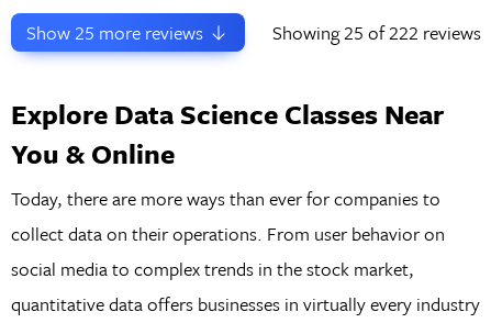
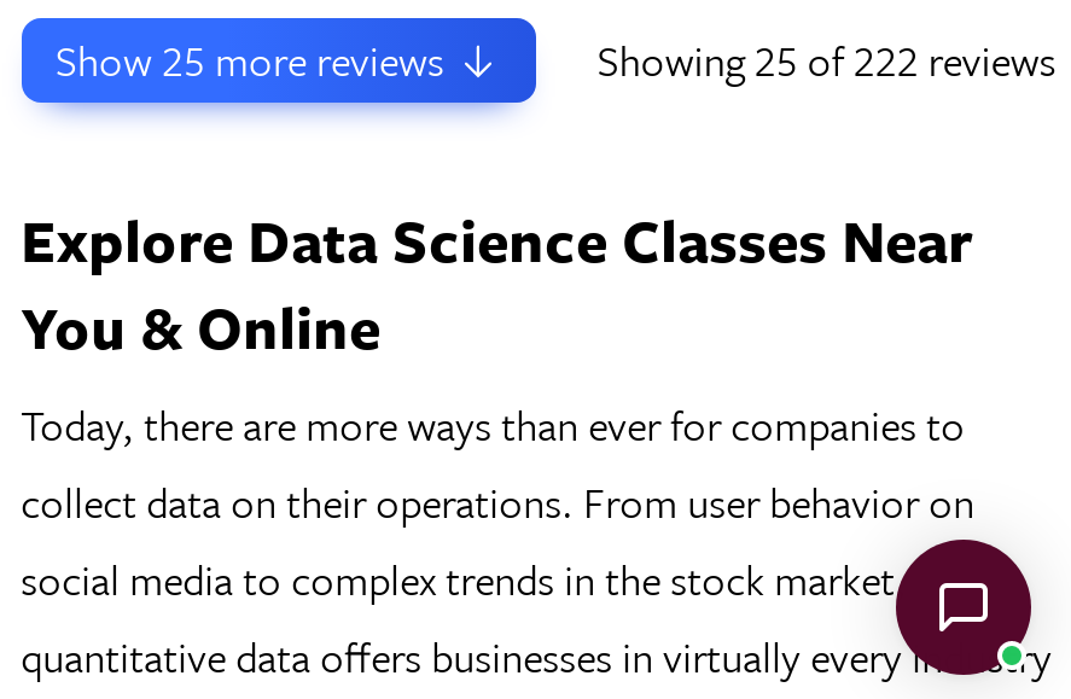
none -> [894,537,1034,619] [image]

